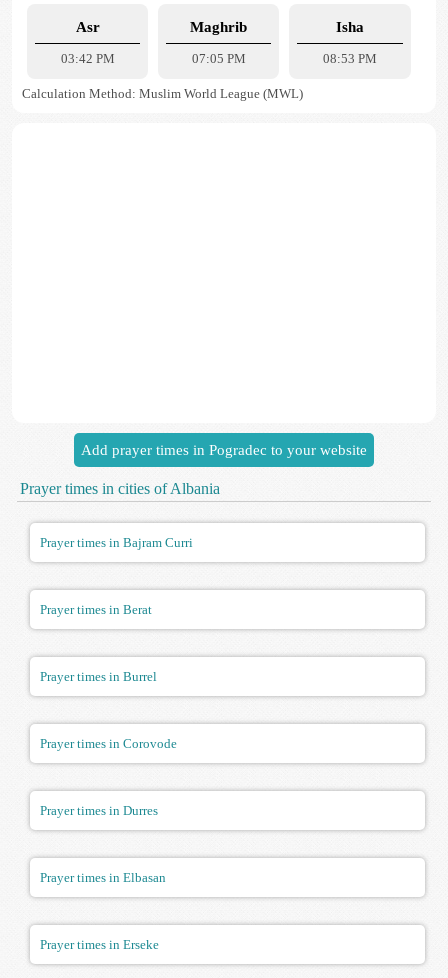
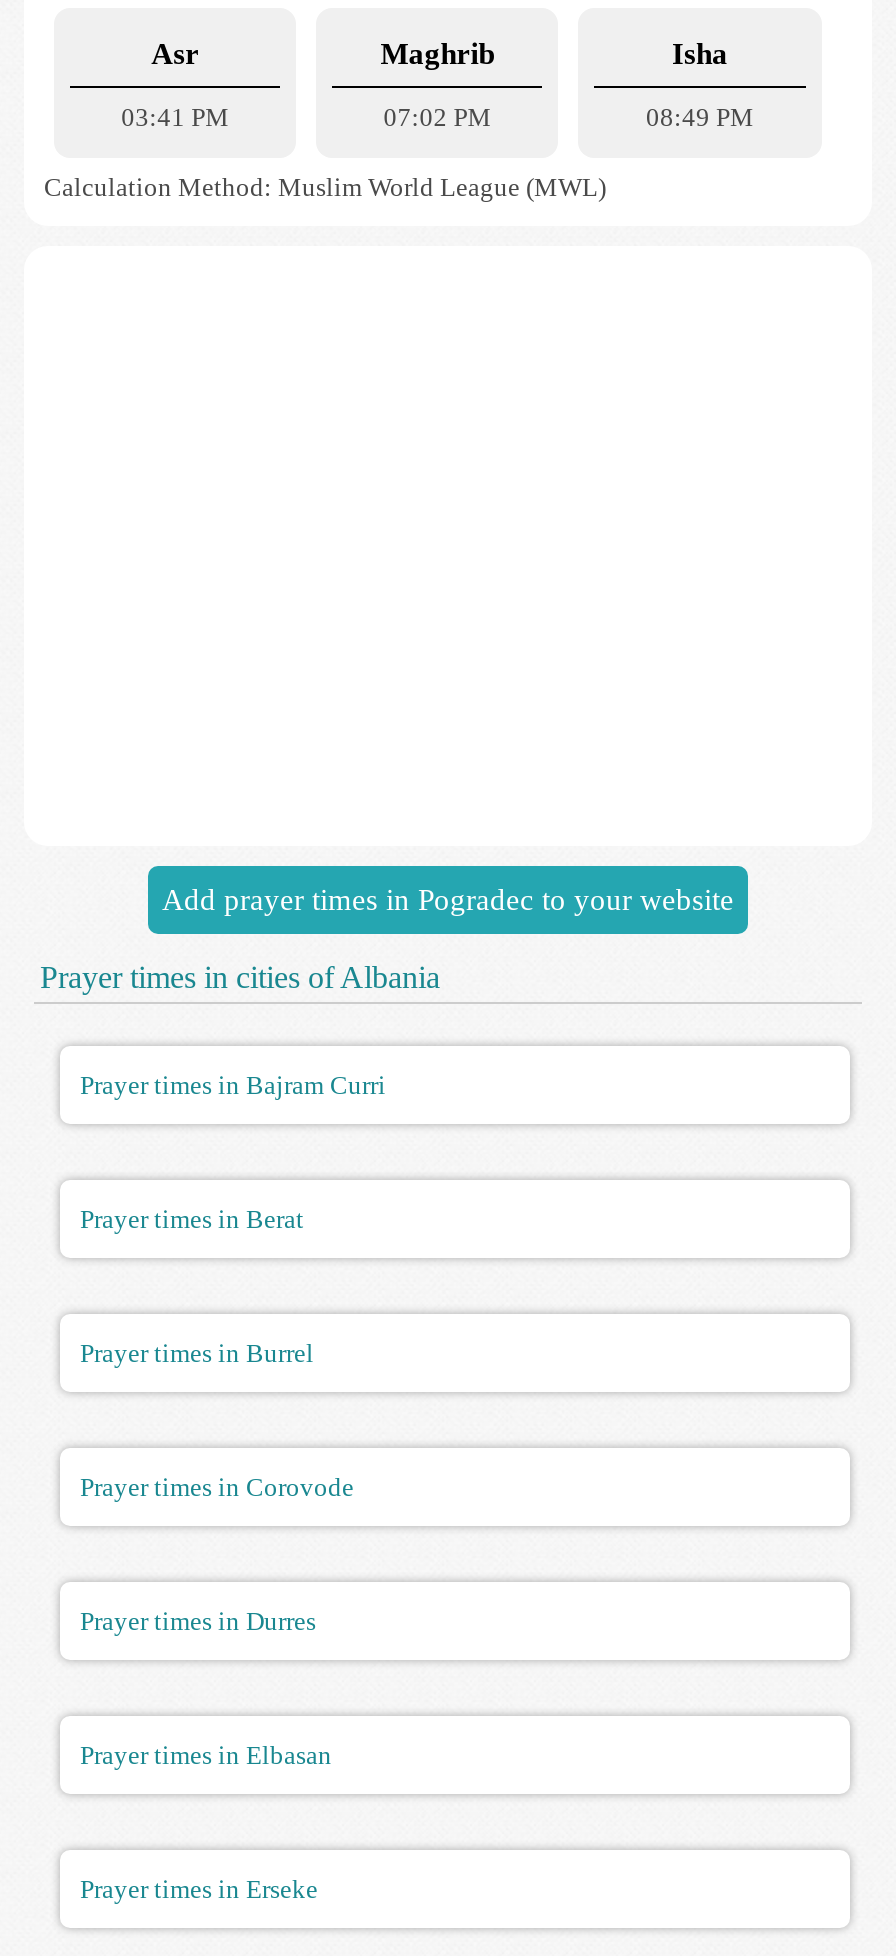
[61,51,115,66] 03:42 PM -> [121,102,229,132] 03:41 PM
[192,51,246,66] 07:05 PM -> [384,102,492,132] 07:02 PM
[323,51,377,66] 08:53 PM -> [646,102,754,132] 08:49 PM

